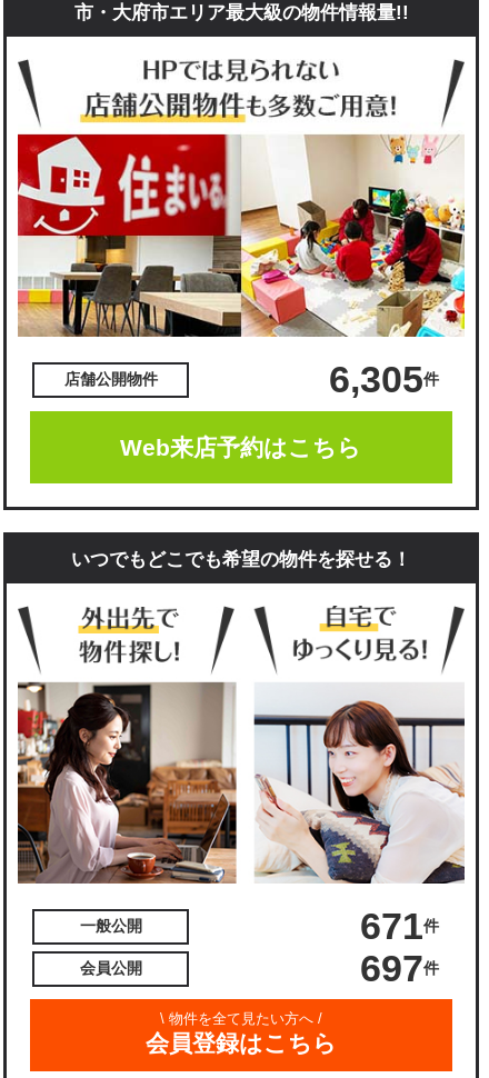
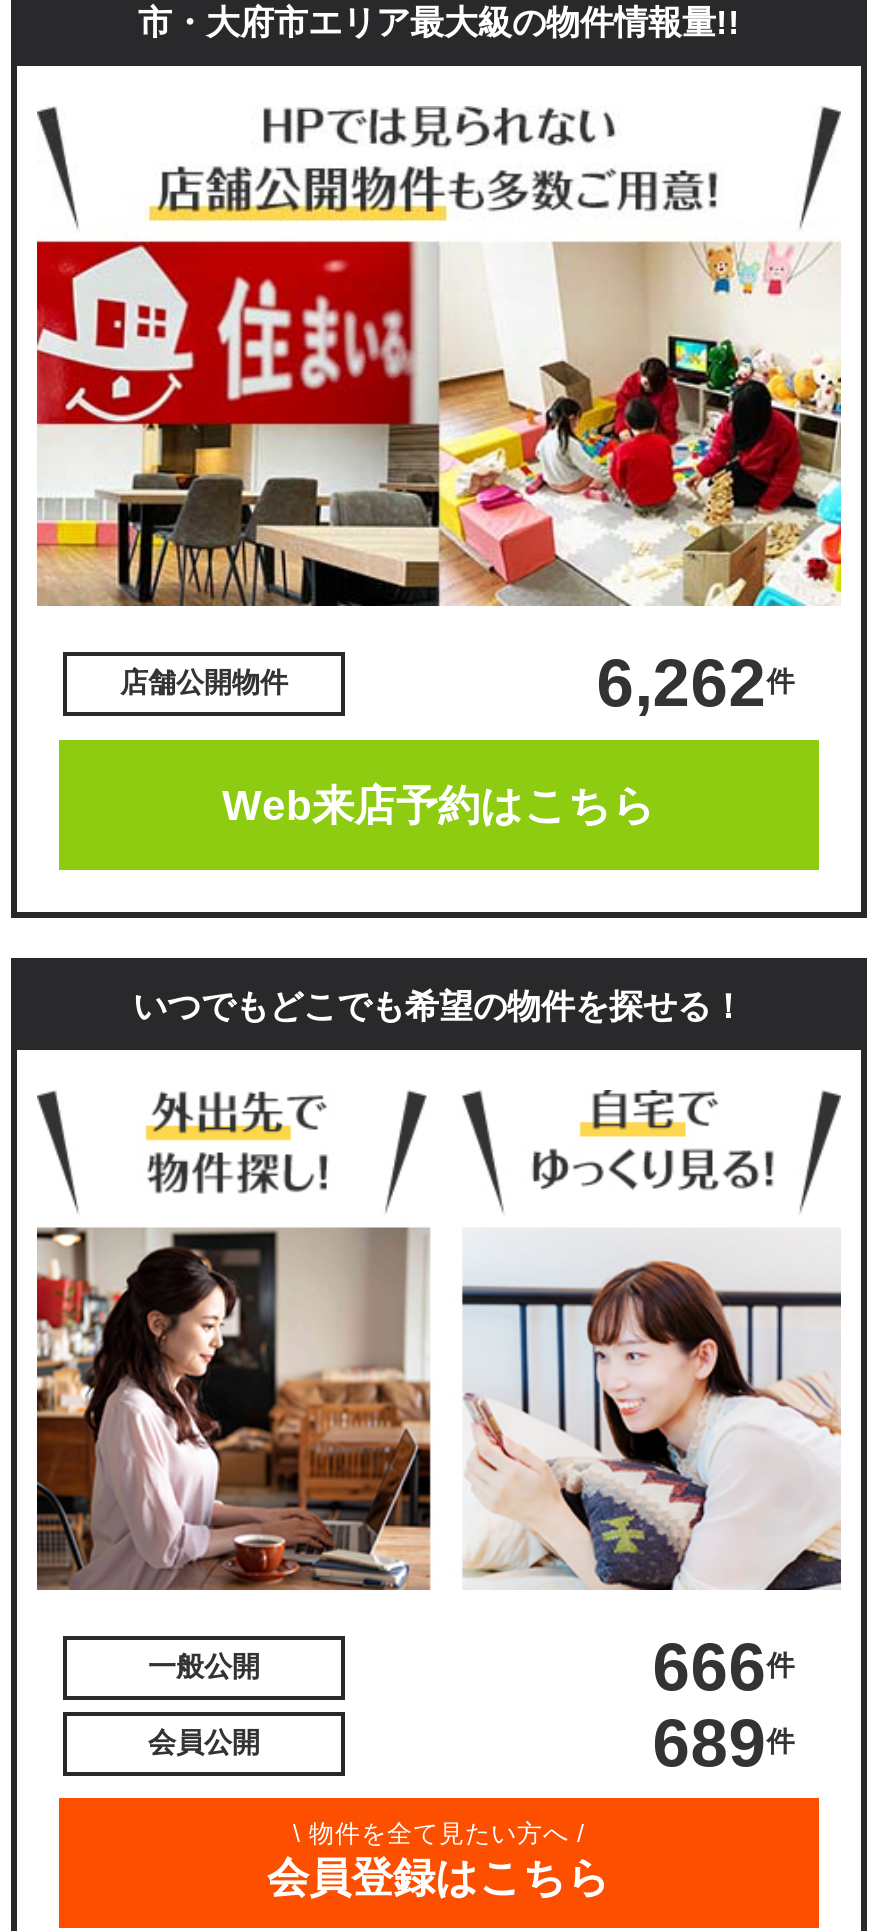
[329,359,439,401] 6,305件 -> [597,647,795,721] 6,262件
[360,906,439,947] 671件 -> [653,1630,795,1704] 666件
[360,948,439,989] 697件 -> [653,1706,795,1780] 689件

